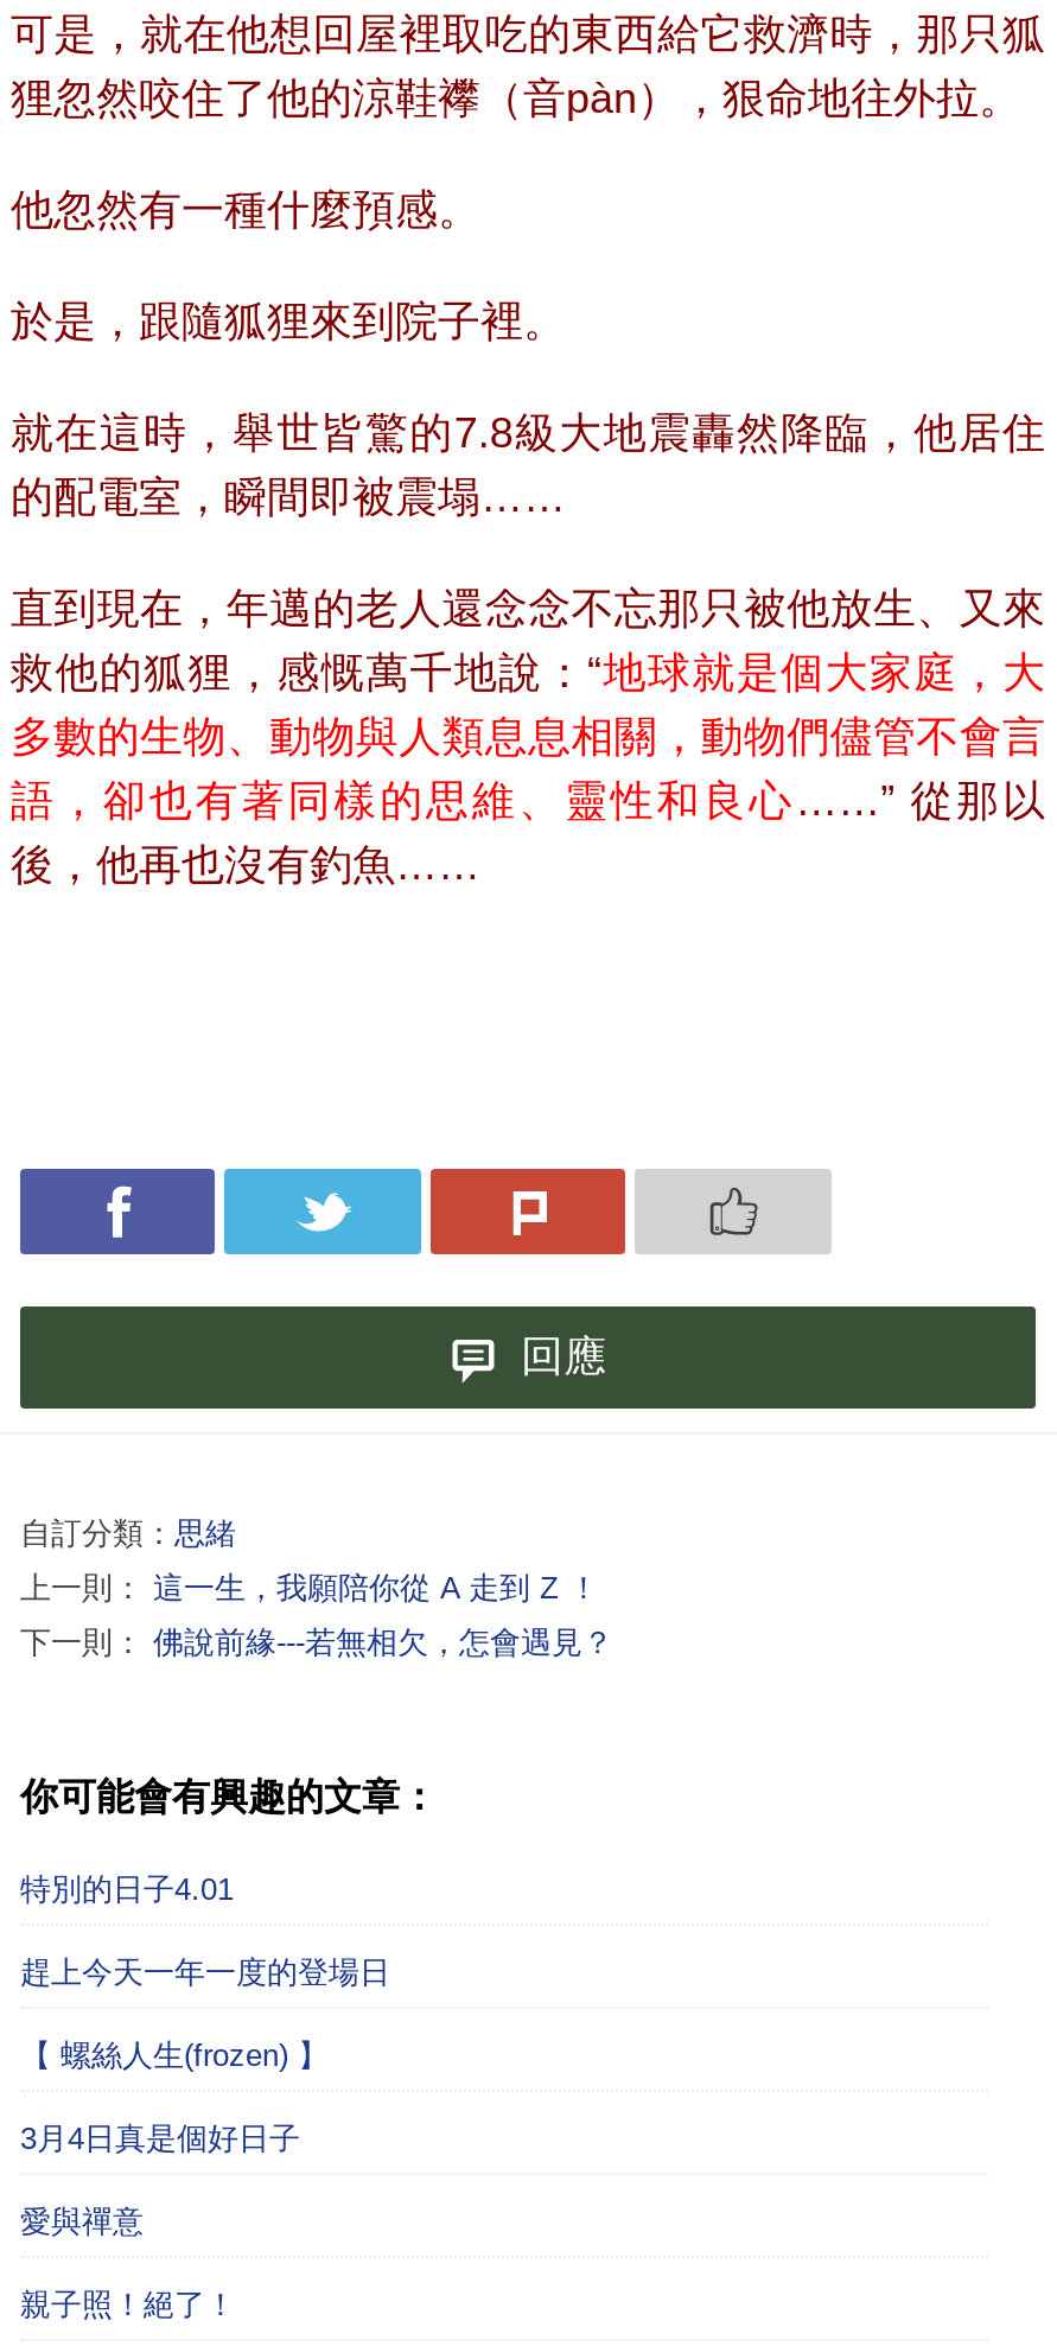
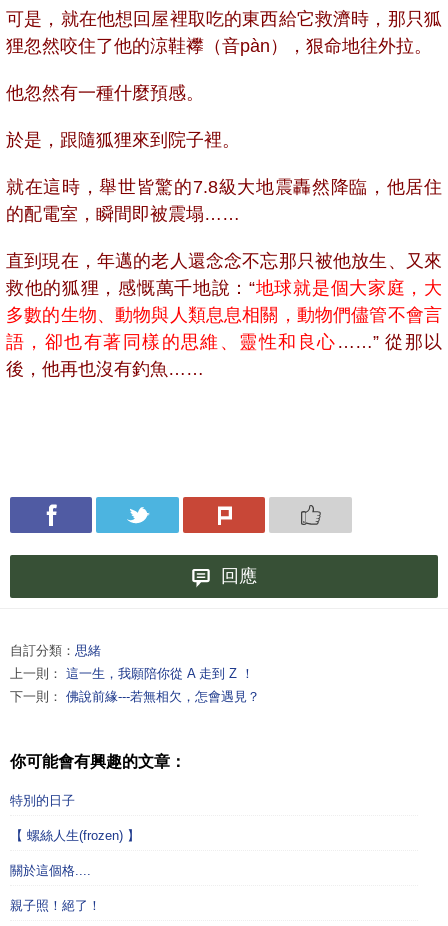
[20,1872,390,1991] 特別的日子4.01 | 趕上今天一年一度的登場日 -> [10,793,75,808] 特別的日子
[20,2121,300,2240] 3月4日真是個好日子 | 愛與禪意 -> [10,863,91,878] 關於這個格....

